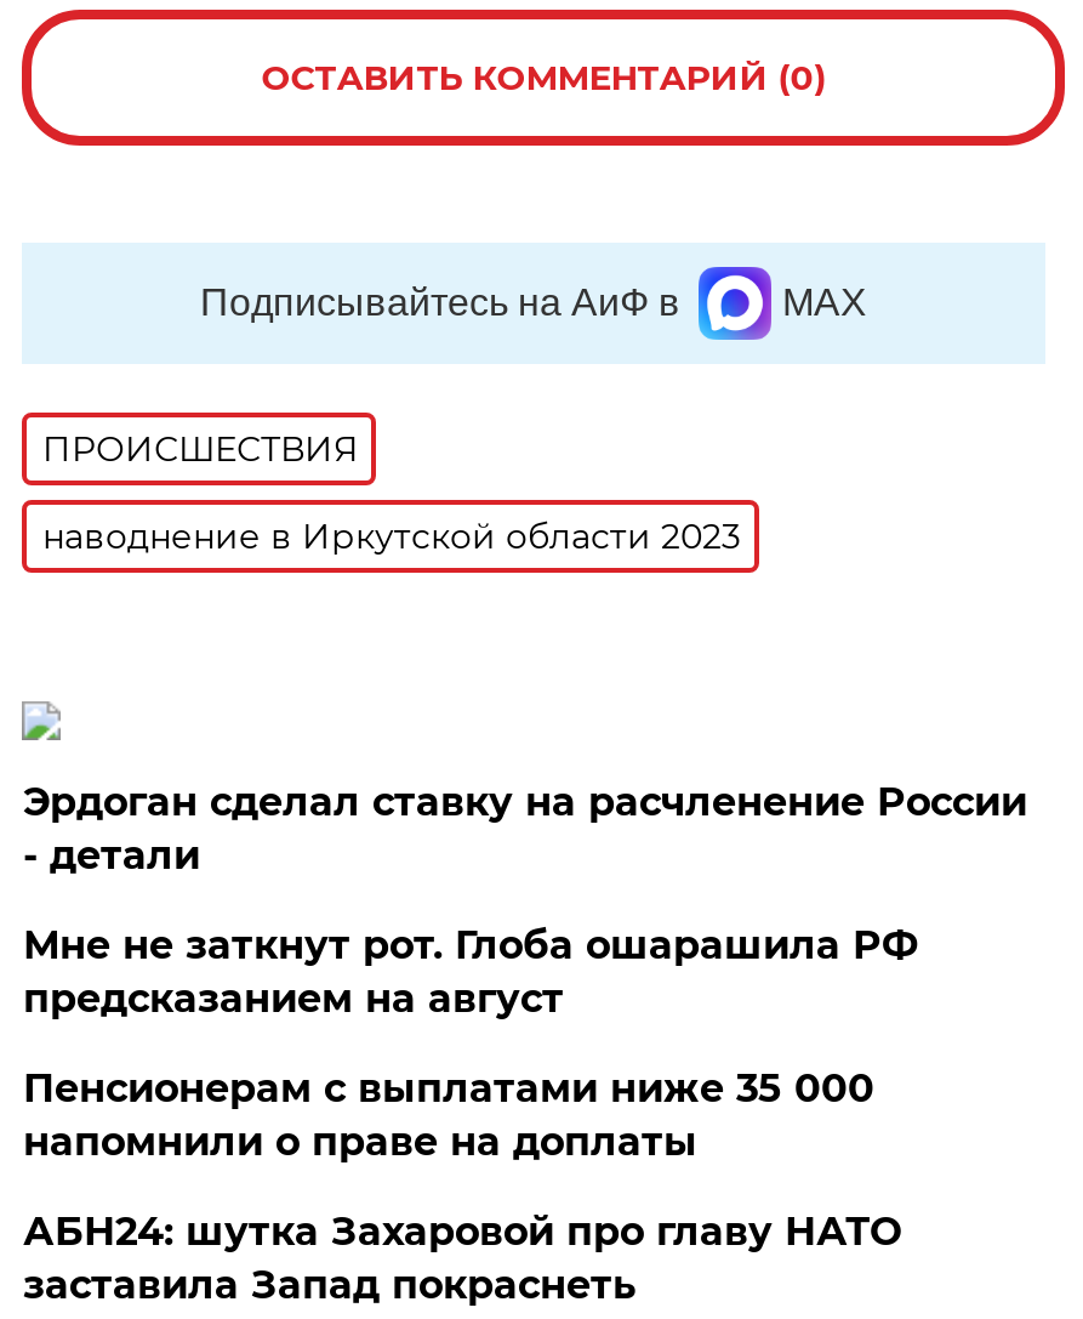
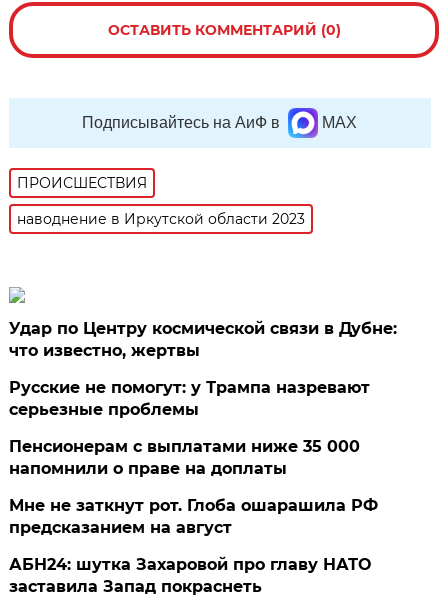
none -> [9,378,370,419] Русские не помогут: у Трампа назревают | серьезные проблемы
[23,779,1027,879] Эрдоган сделал ставку на расчленение России | - детали -> [9,319,397,360] Удар по Центру космической связи в Дубне: | что известно, жертвы
moved [23,922,918,1022] -> [9,496,378,537]: Мне не заткнут рот. Глоба ошарашила РФ | предсказанием на август

